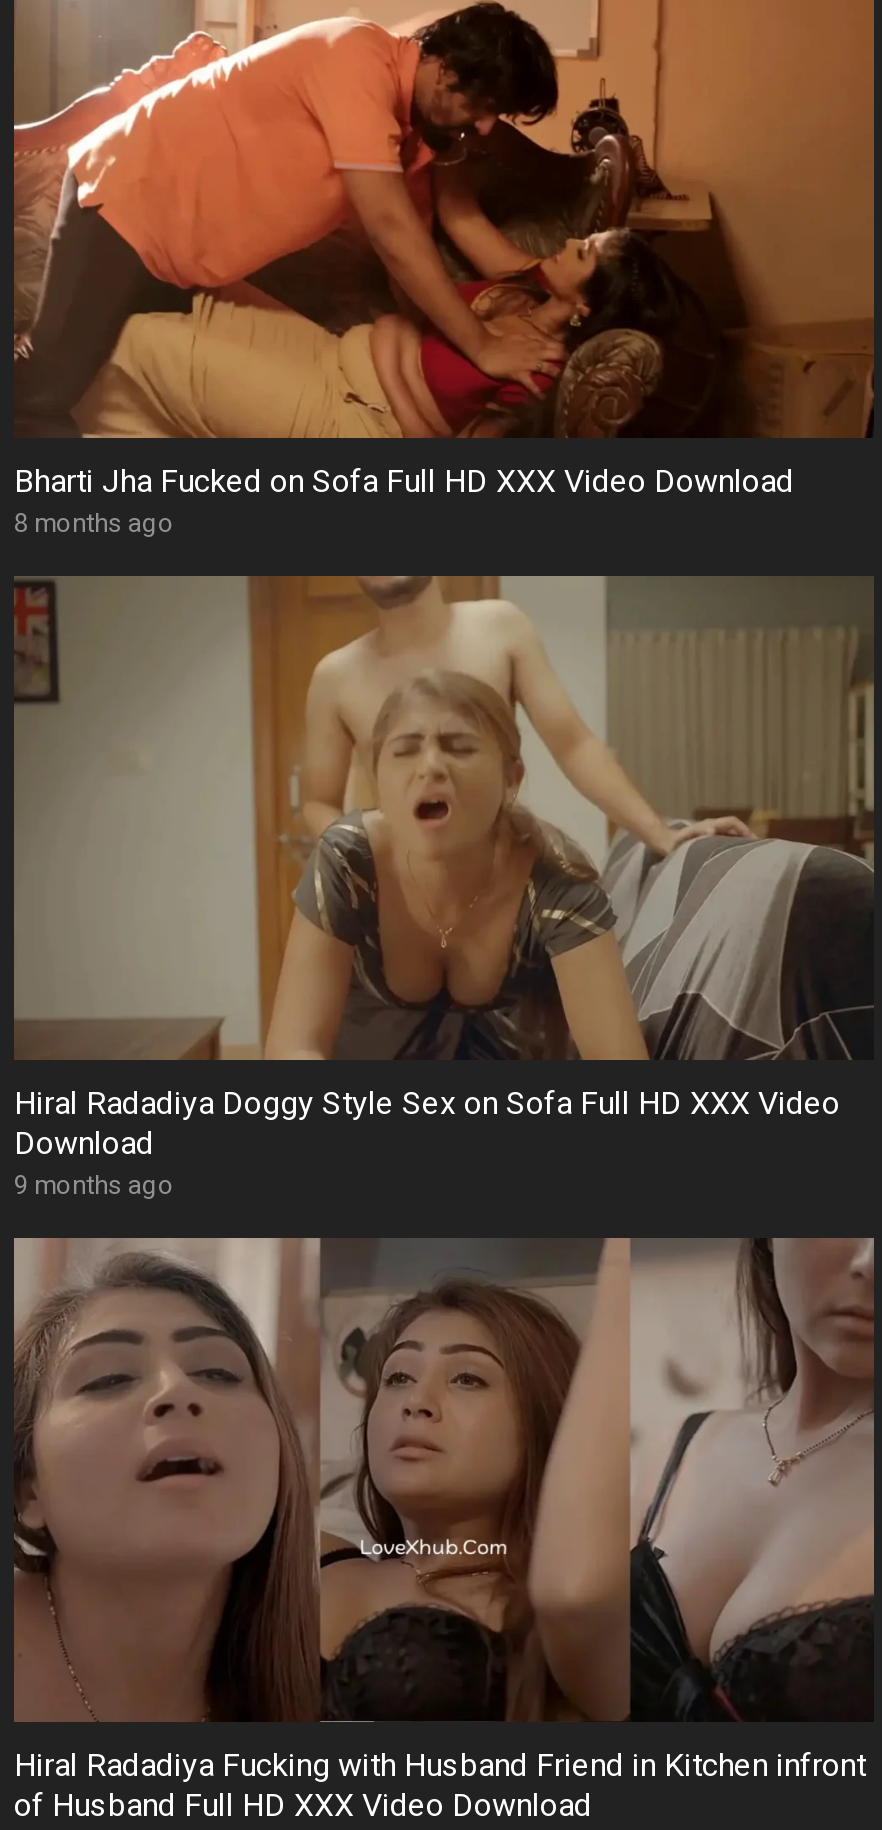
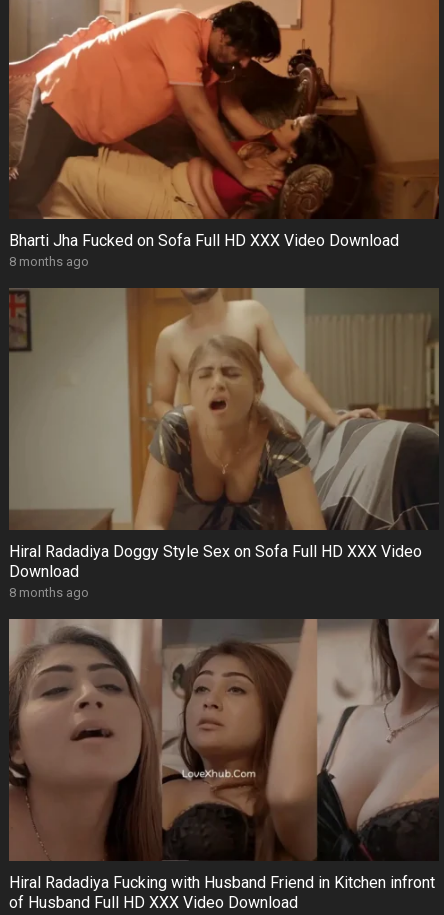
[14,1170,174,1200] 9 months ago -> [9,585,89,600] 8 months ago

